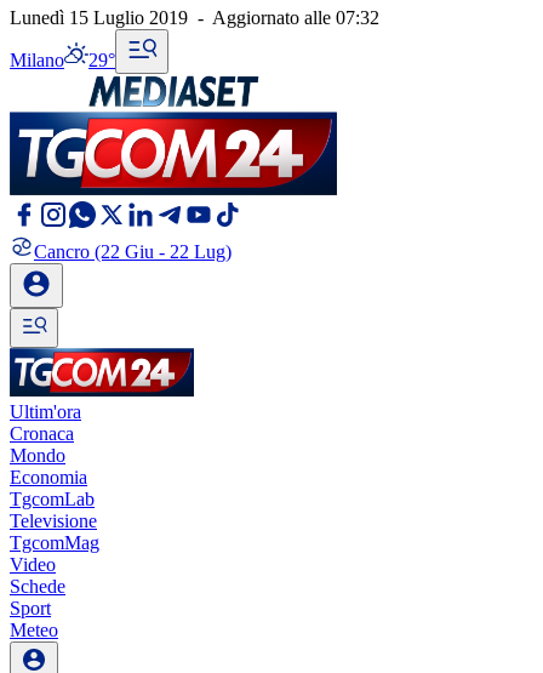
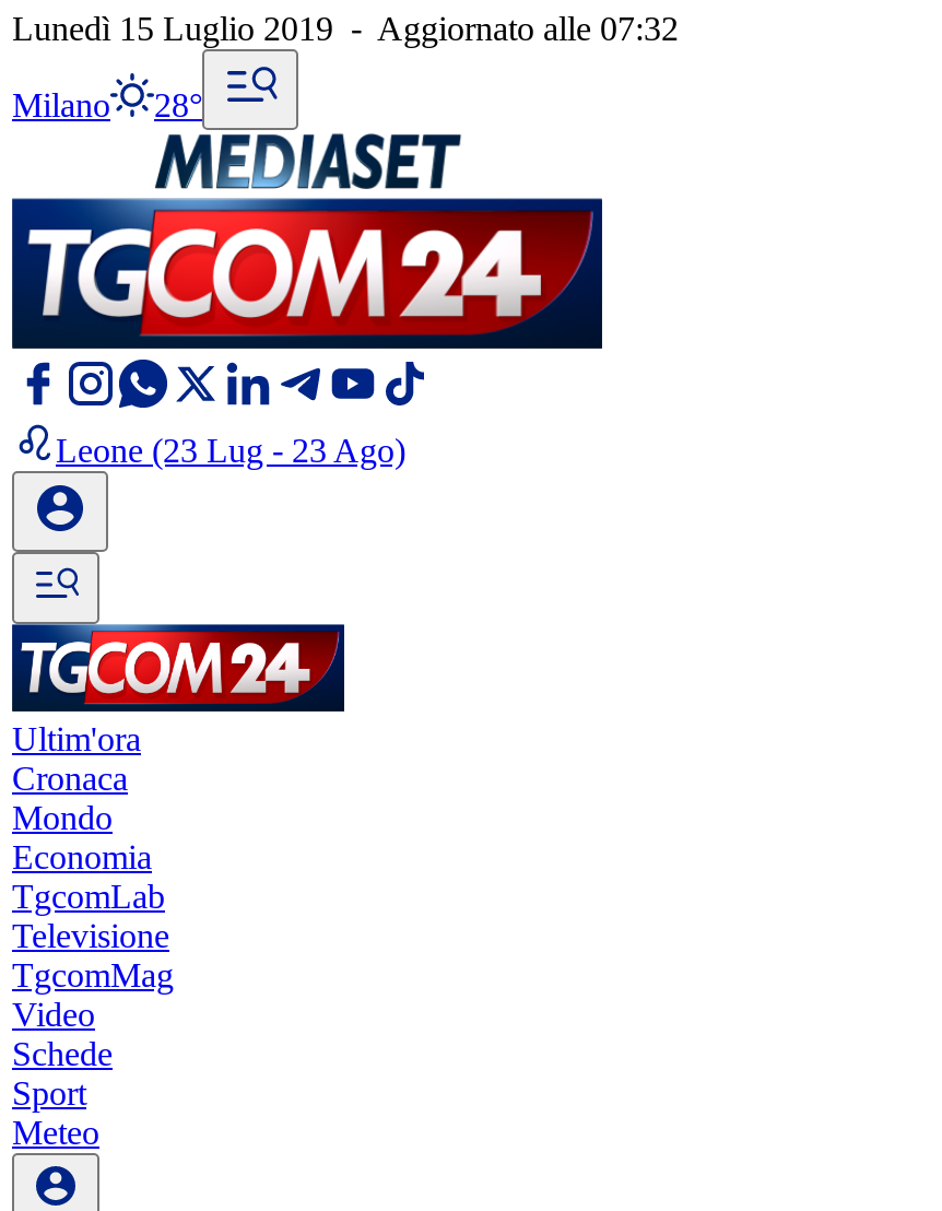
[10,50,115,70] Milano 29° -> [12,86,202,124] Milano 28°
[34,241,232,262] Cancro (22 Giu - 22 Lug) -> [56,432,405,469] Leone (23 Lug - 23 Ago)

